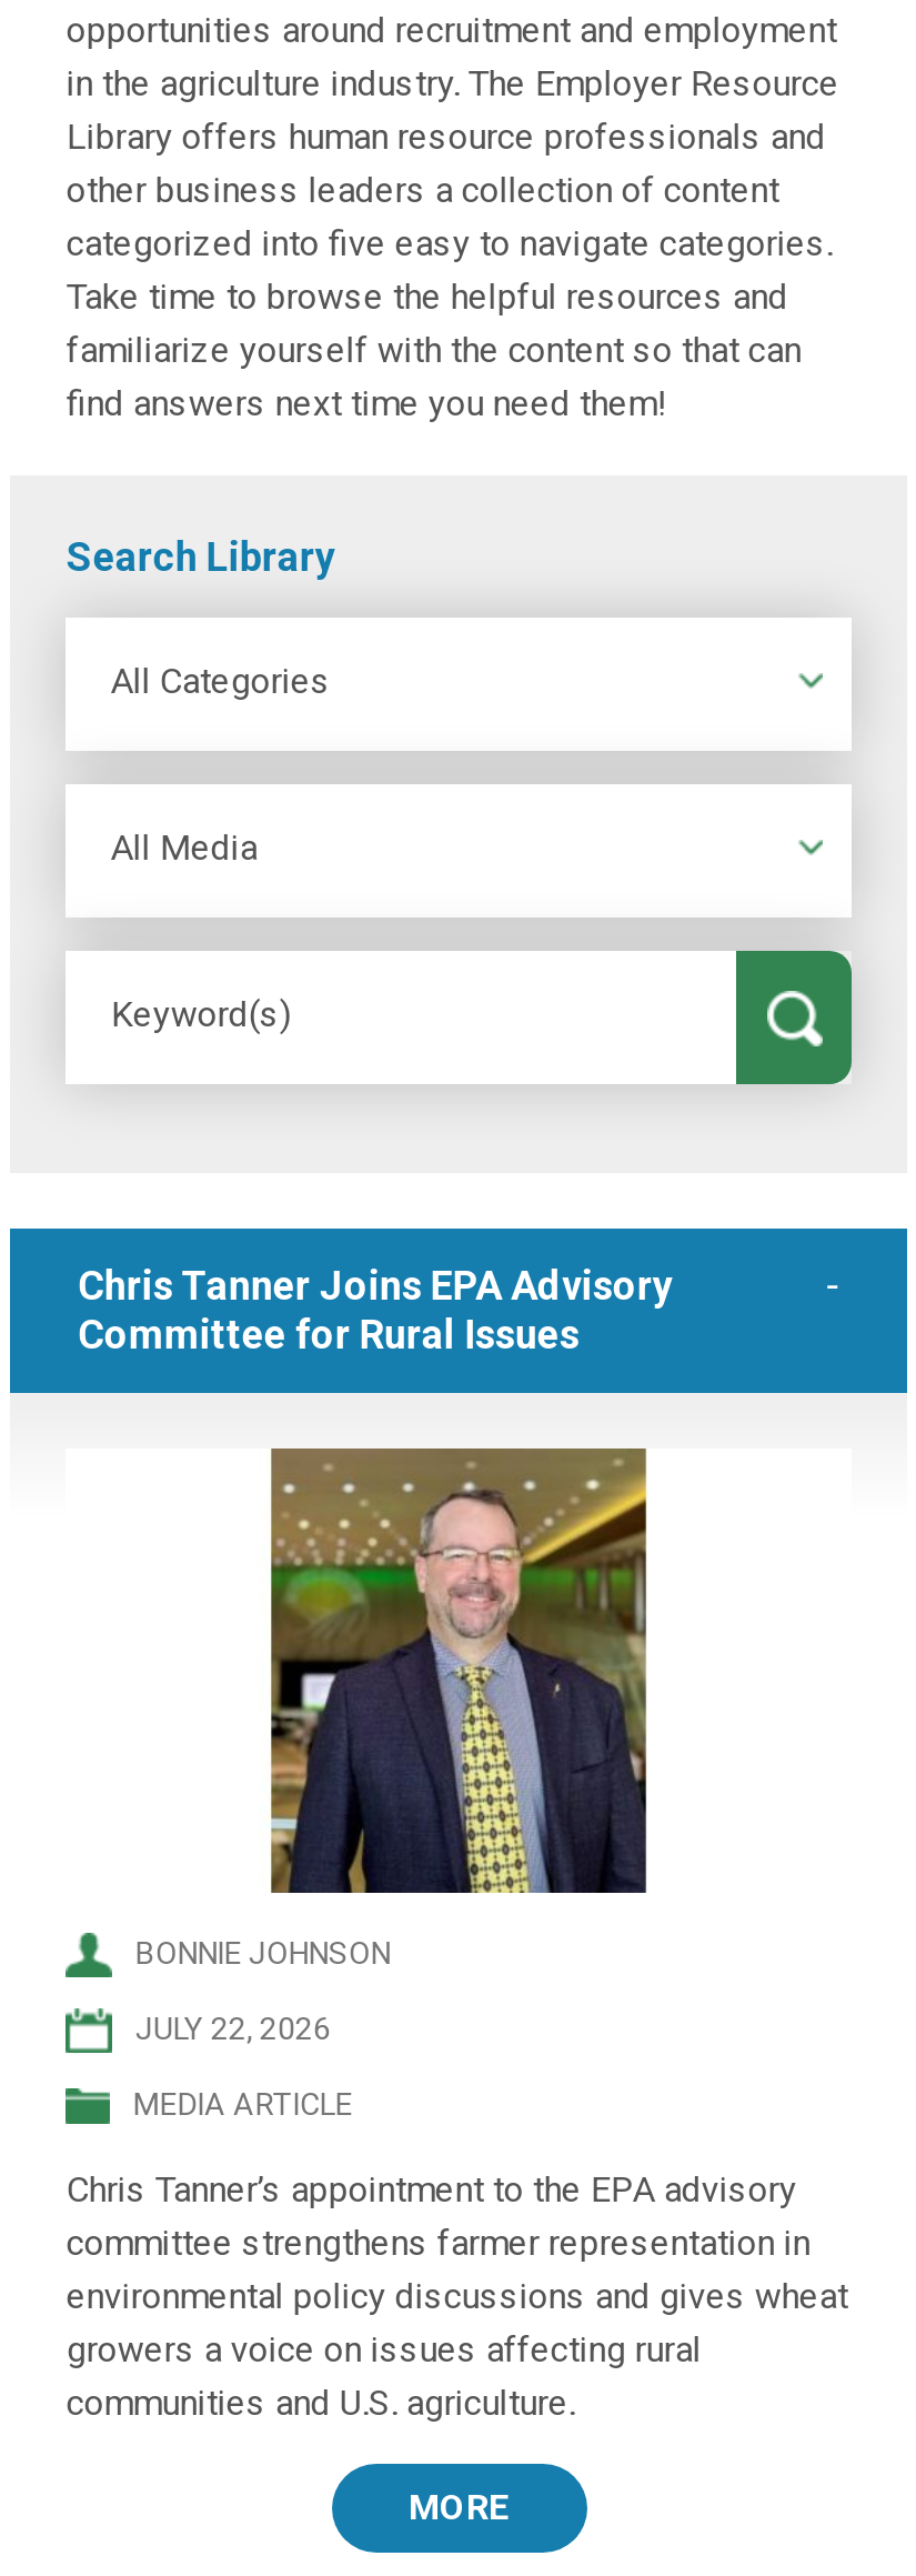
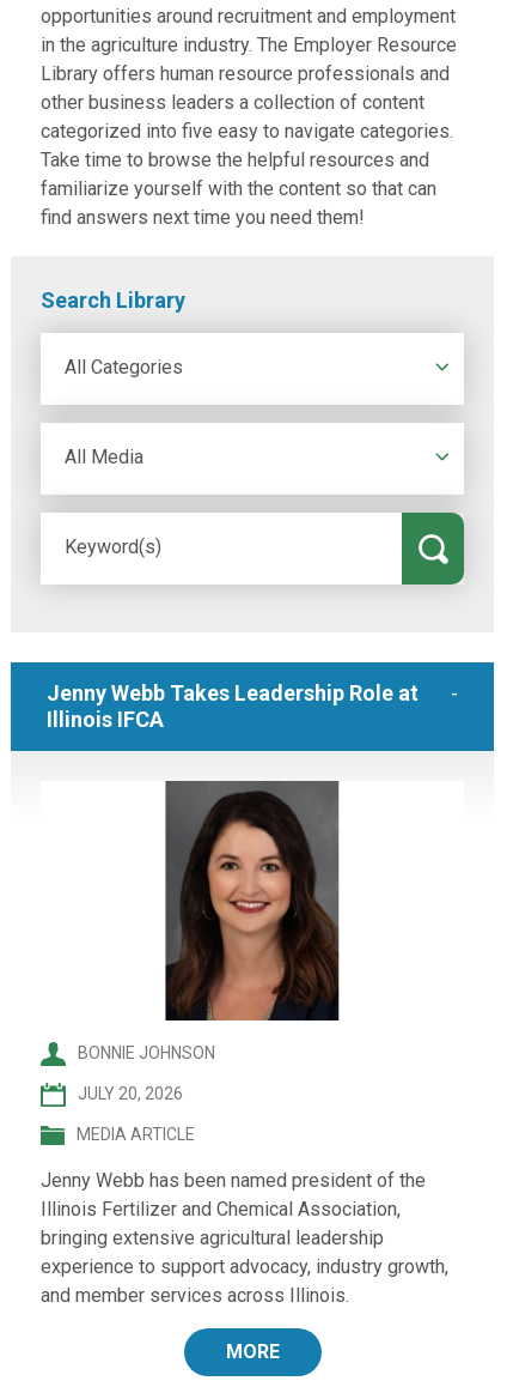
[77,1262,673,1358] Chris Tanner Joins EPA Advisory | Committee for Rural Issues -> [47,680,419,732] Jenny Webb Takes Leadership Role at | Illinois IFCA
[268,1446,650,1895] [image] -> [151,781,354,1022] [image]
[135,2011,331,2046] JULY 22, 2026 -> [78,1084,183,1103] JULY 20, 2026
[66,2169,848,2424] Chris Tanner’s appointment to the EPA advisory | committee strengthens farmer representation in | environmental policy discussions and gives wheat | growers a voice on issues affecting rural | communities and U.S. agriculture. -> [41,1169,449,1307] Jenny Webb has been named president of the | Illinois Fertilizer and Chemical Association, | bringing extensive agricultural leadership | experience to support advocacy, industry growth, | and member services across Illinois.

